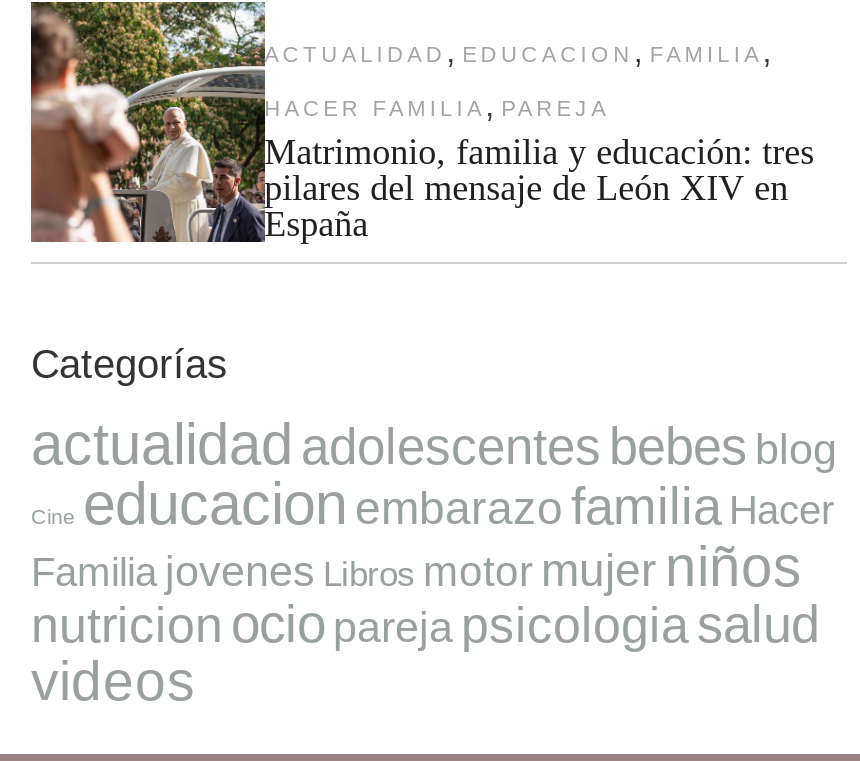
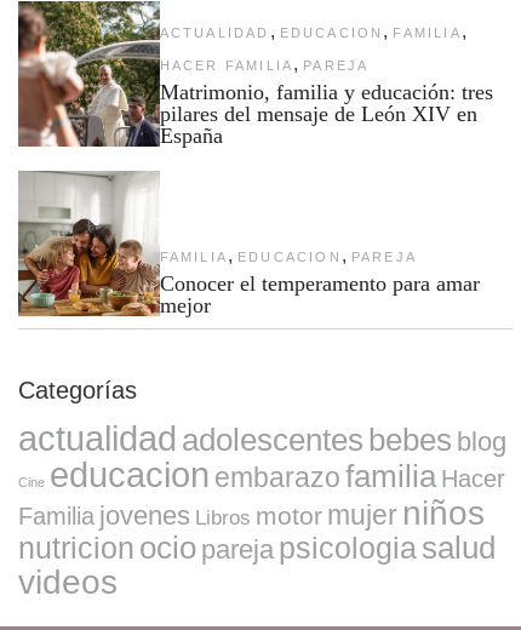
none -> [18,170,479,318] [image] | FAMILIA, EDUCACION, PAREJA | Conocer el temperamento para amar | mejor

